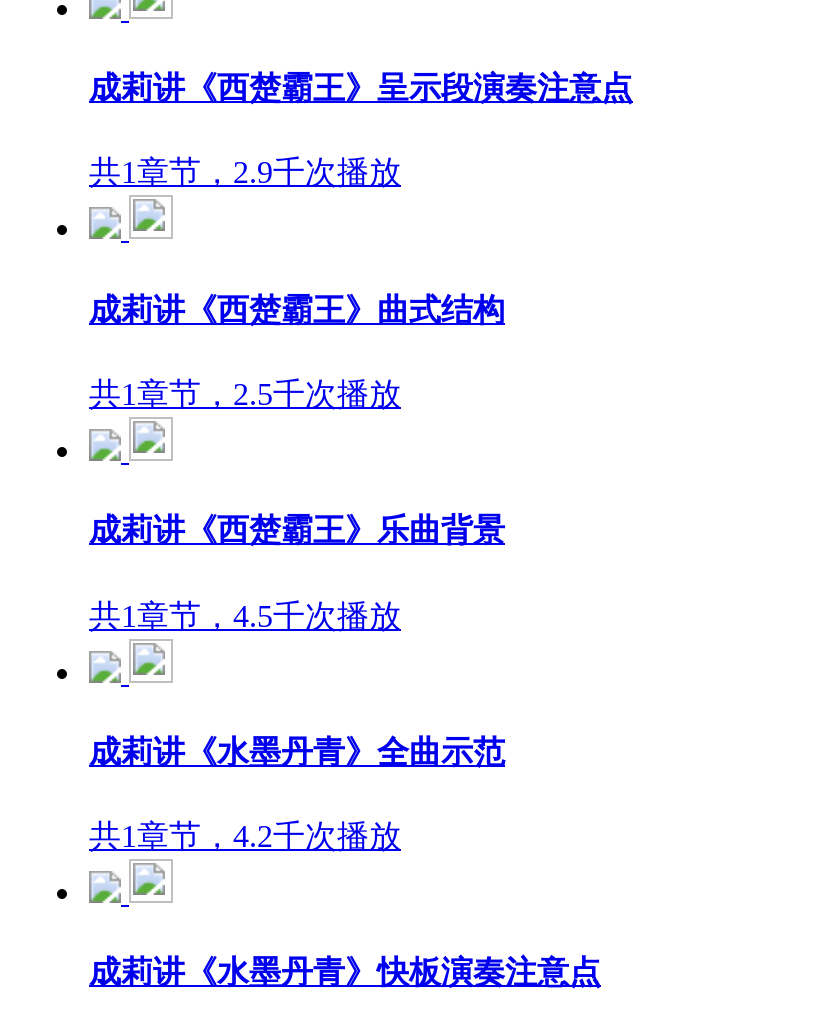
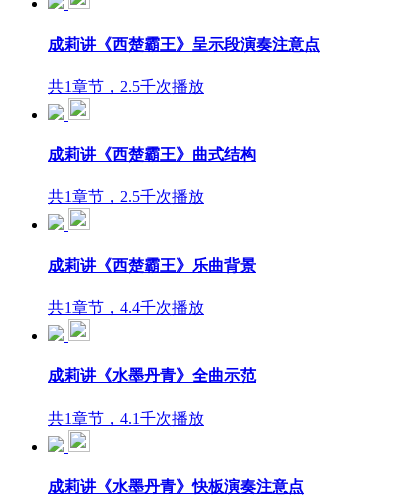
[89,156,401,190] 共1章节，2.9千次播放 -> [48,78,204,95] 共1章节，2.5千次播放
[89,598,401,632] 共1章节，4.5千次播放 -> [48,299,204,316] 共1章节，4.4千次播放
[89,819,401,853] 共1章节，4.2千次播放 -> [48,409,204,426] 共1章节，4.1千次播放

